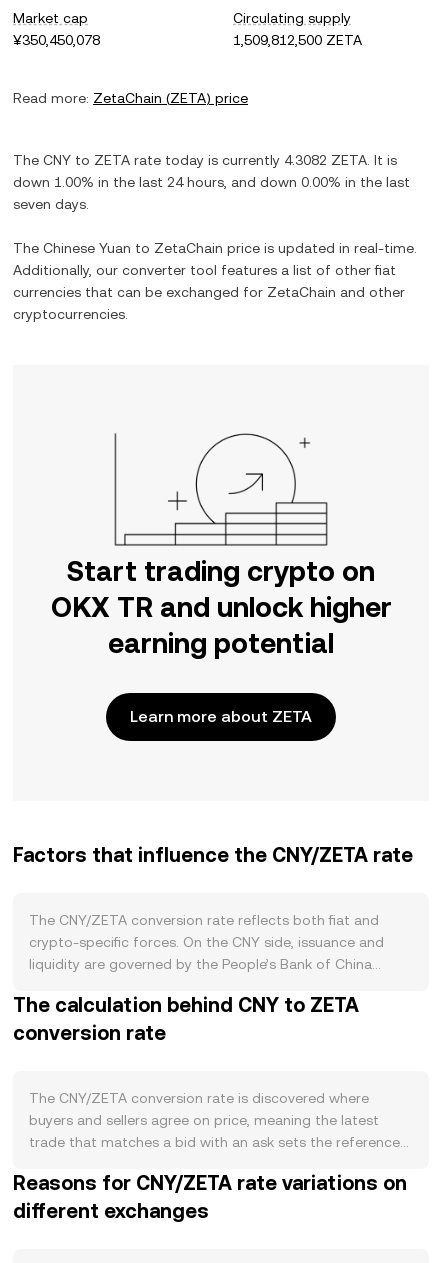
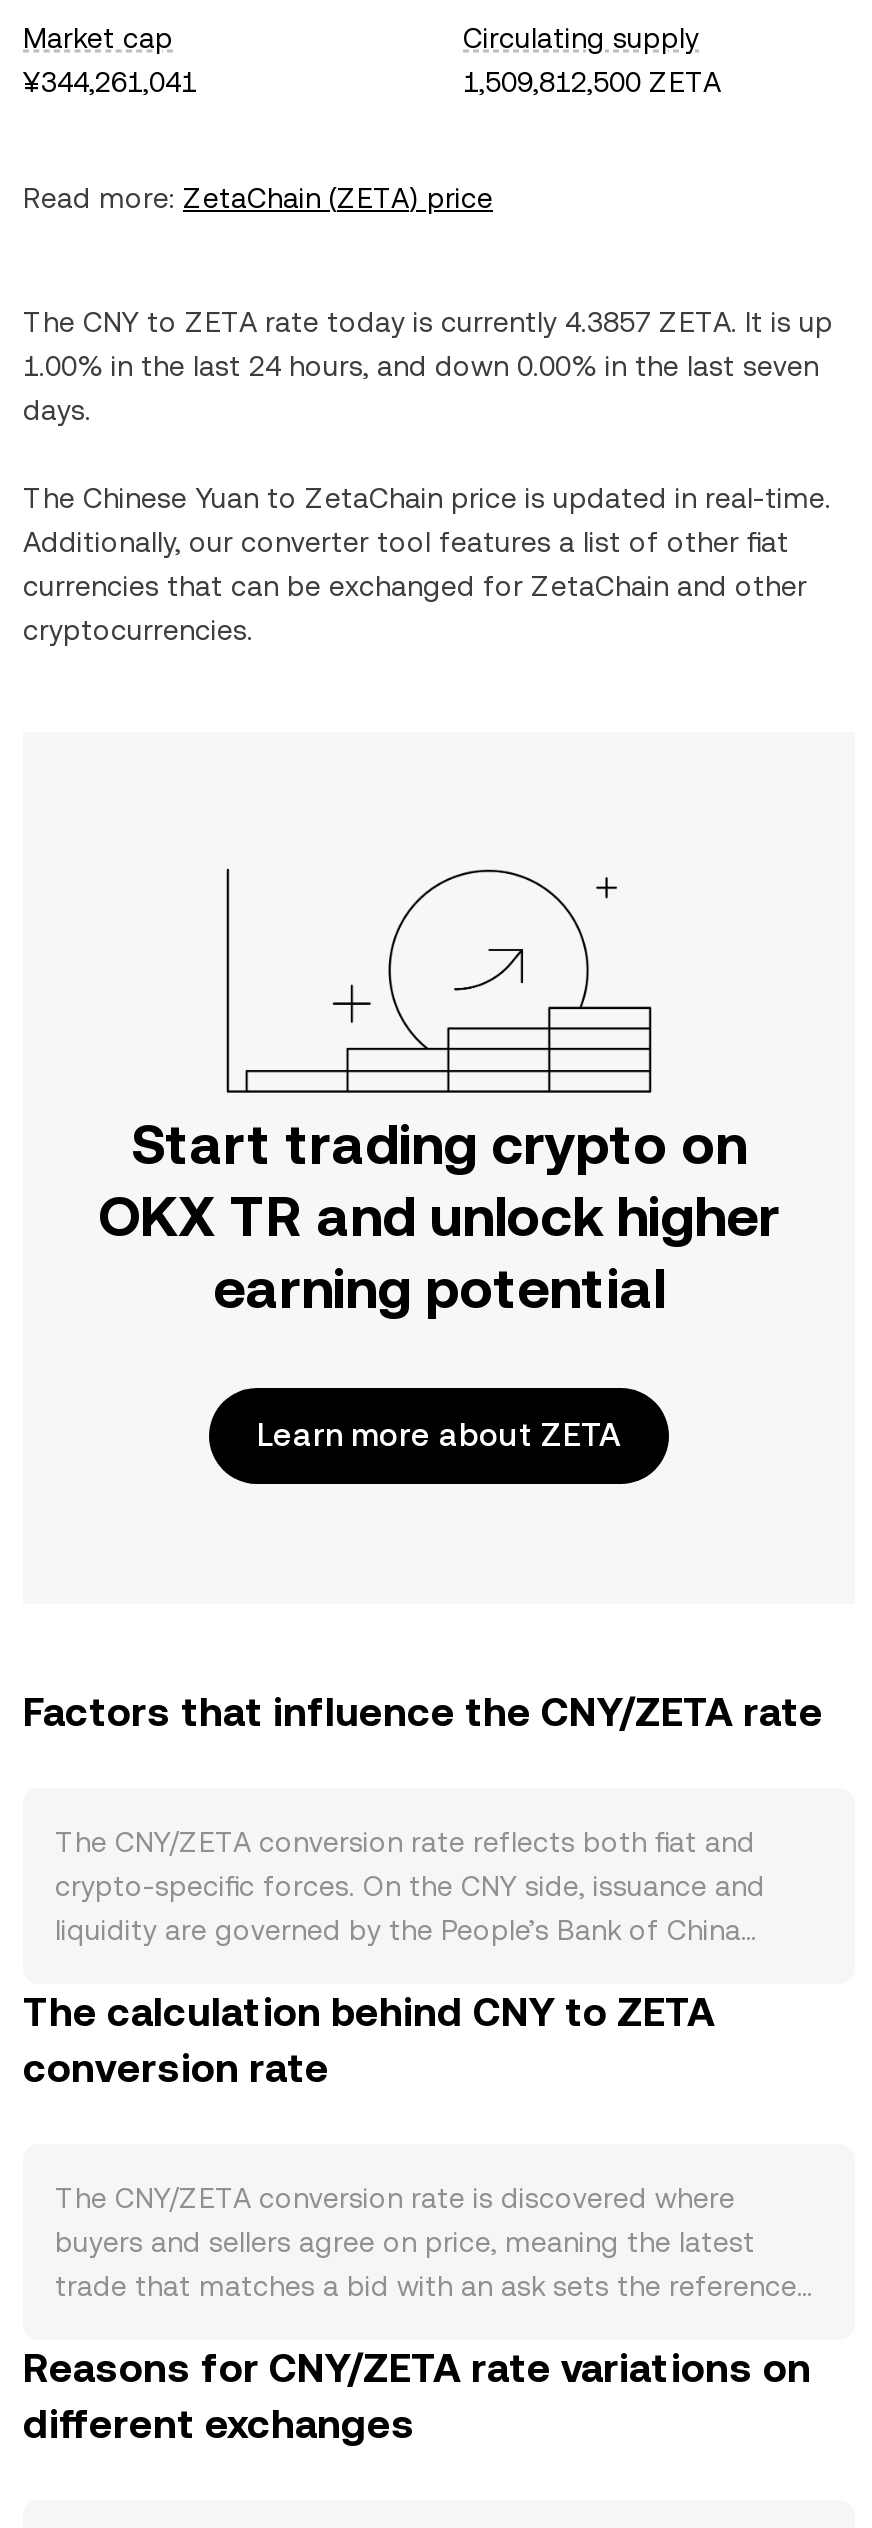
[13,32,100,48] ¥350,450,078 -> [23,66,197,98] ¥344,261,041
[13,152,410,212] The CNY to ZETA rate today is currently 4.3082 ZETA. It is | down 1.00% in the last 24 hours, and down 0.00% in the last | seven days. -> [23,306,833,426] The CNY to ZETA rate today is currently 4.3857 ZETA. It is up | 1.00% in the last 24 hours, and down 0.00% in the last seven | days.

